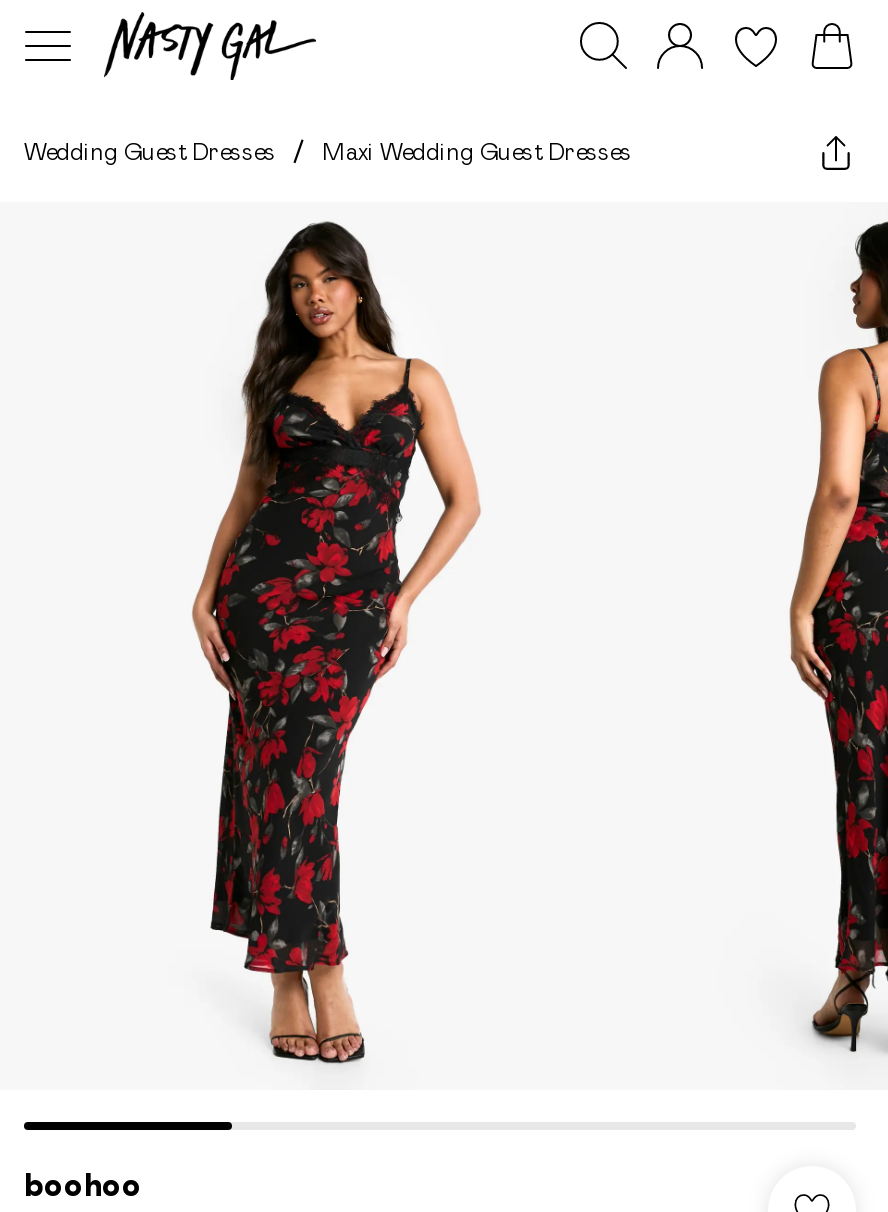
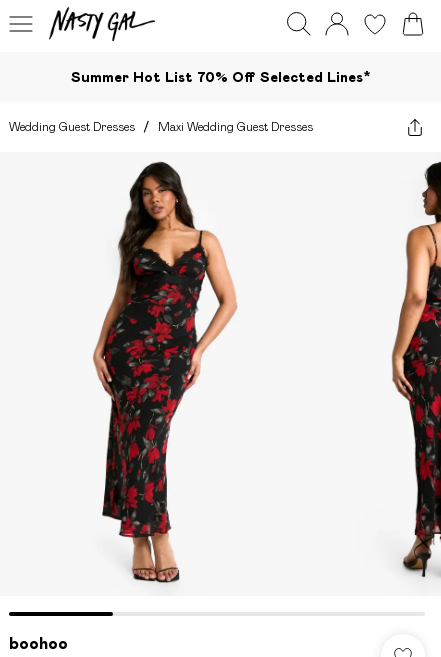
none -> [71,68,371,84] Summer Hot List 70% Off Selected Lines*

